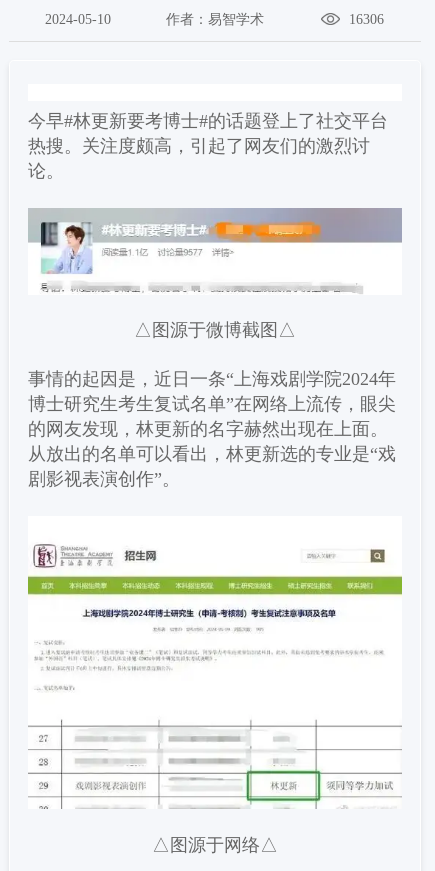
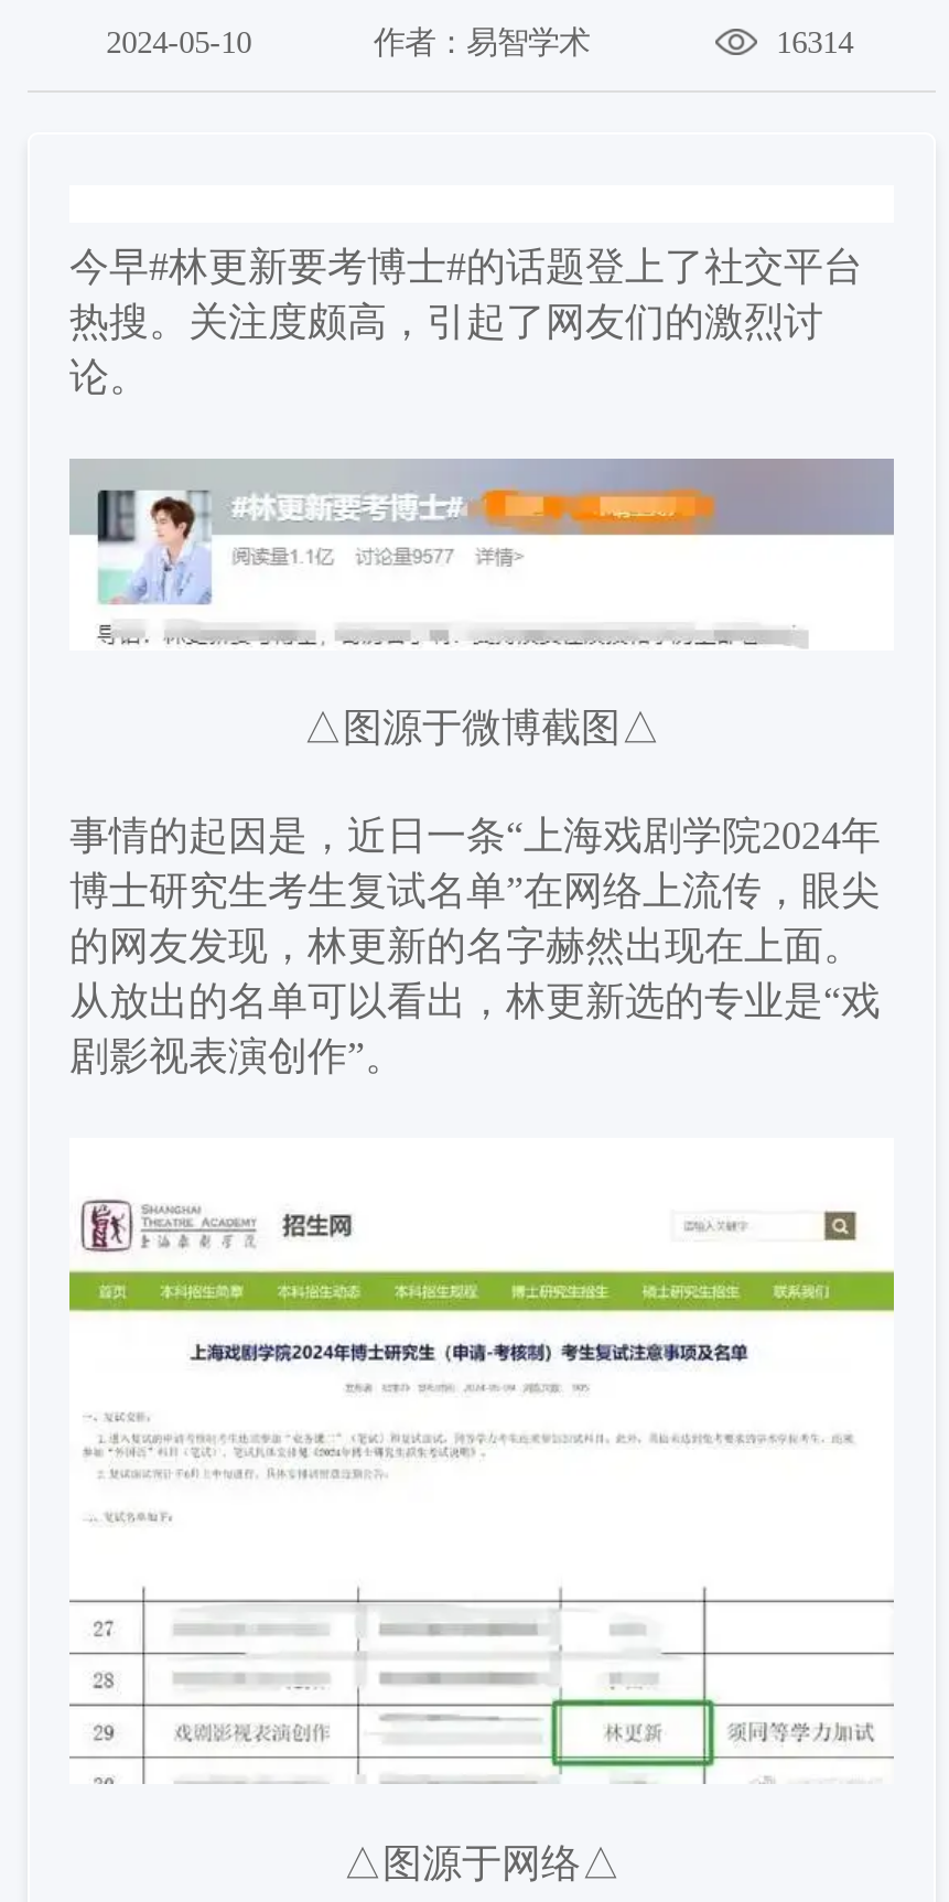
[349,11,384,27] 16306 -> [776,25,853,60] 16314

